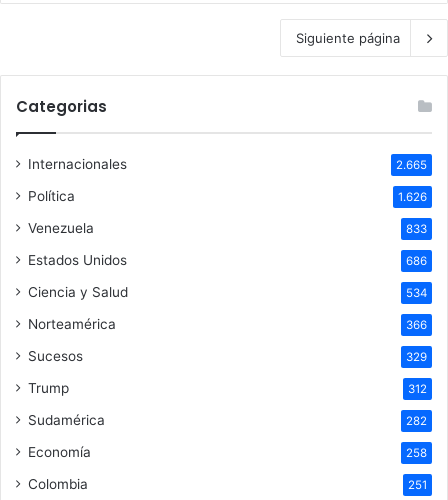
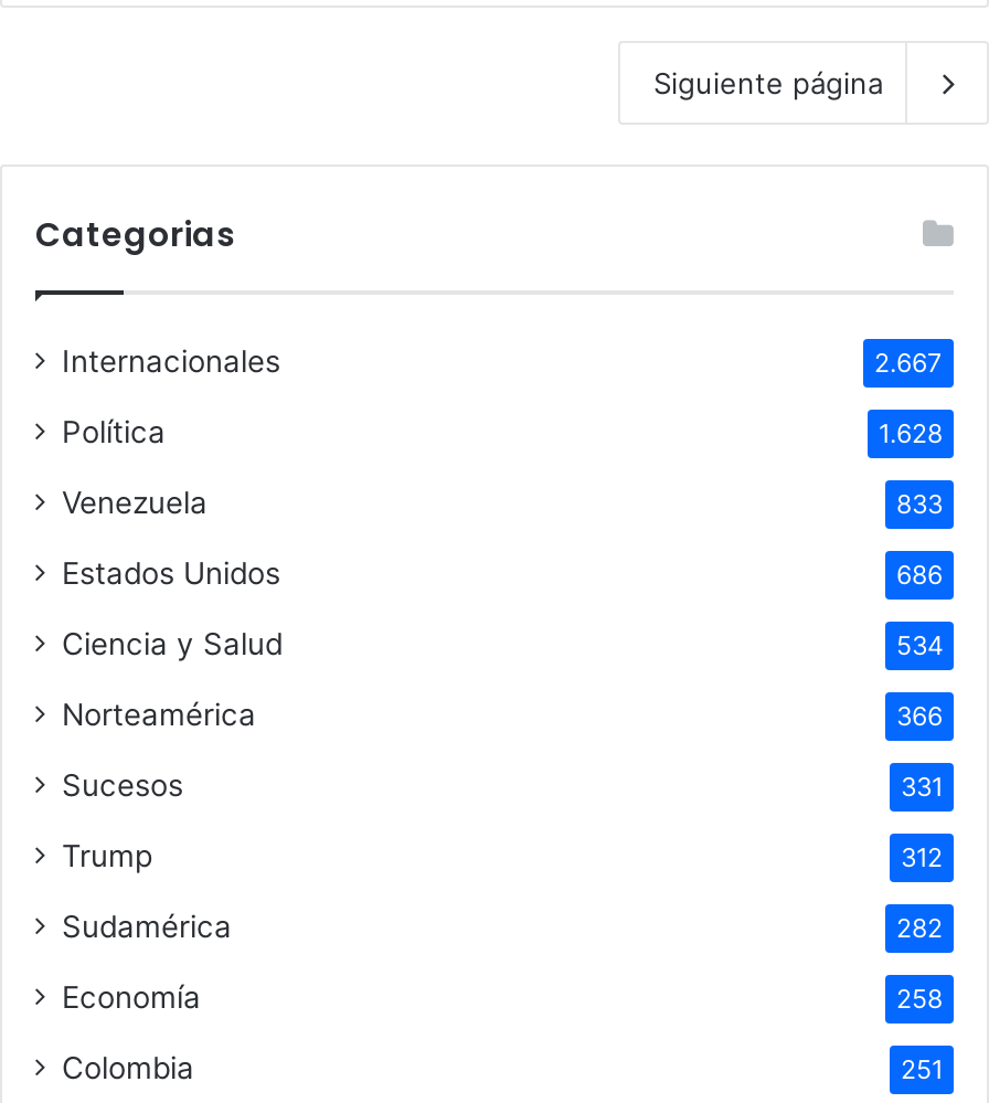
[396,158,427,172] 2.665 -> [874,347,943,378] 2.667
[398,190,427,204] 1.626 -> [879,418,943,449] 1.628
[406,350,427,364] 329 -> [901,771,943,802] 331

